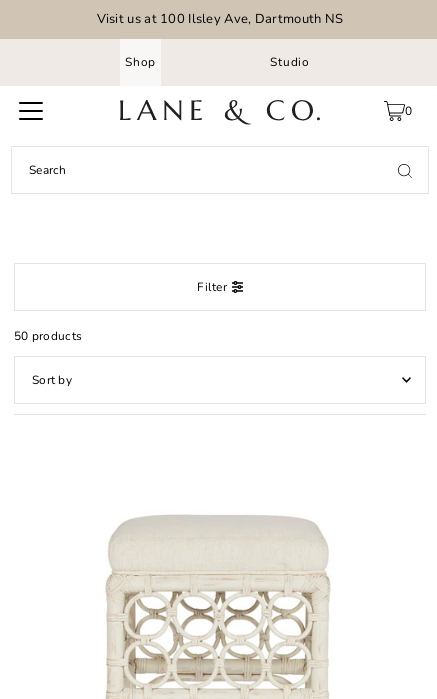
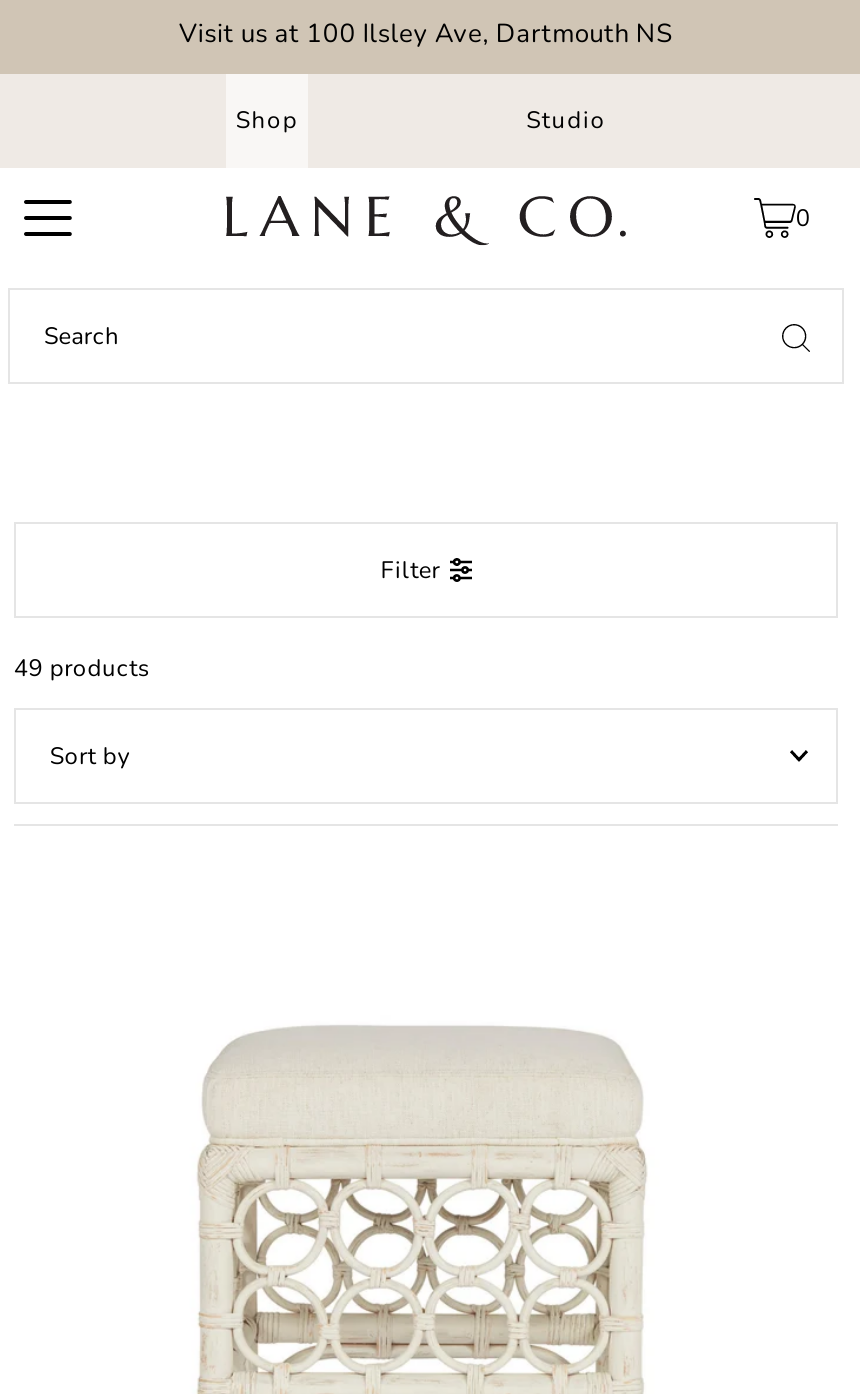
[14,328,82,344] 50 products -> [14,652,150,684] 49 products

